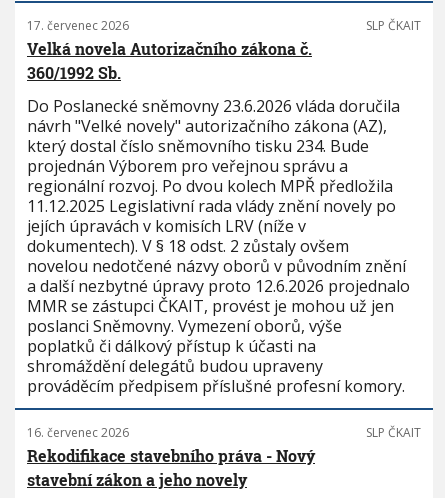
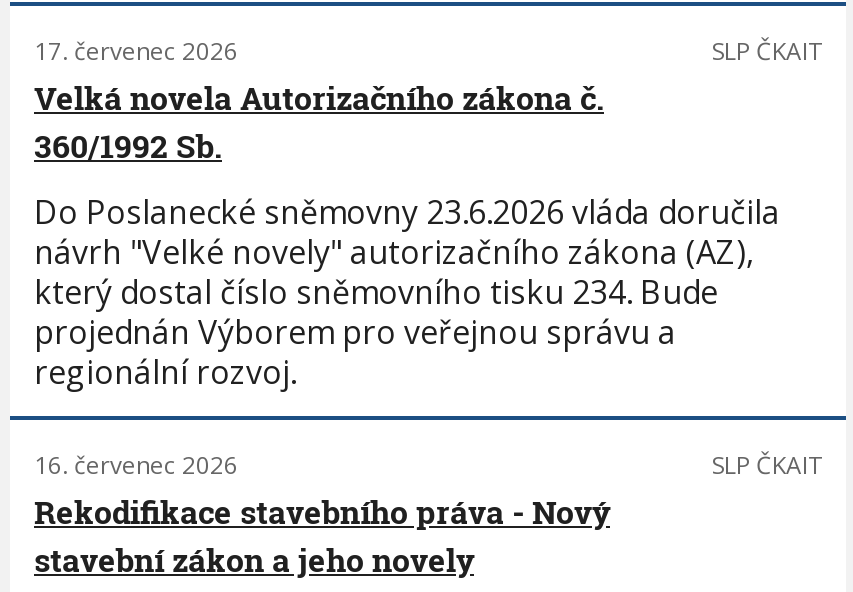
[27,175,410,397] regionální rozvoj. Po dvou kolech MPŘ předložila | 11.12.2025 Legislativní rada vlády znění novely po | jejích úpravách v komisích LRV (níže v | dokumentech). V § 18 odst. 2 zůstaly ovšem | novelou nedotčené názvy oborů v původním znění | a další nezbytné úpravy proto 12.6.2026 projednalo | MMR se zástupci ČKAIT, provést je mohou už jen | poslanci Sněmovny. Vymezení oborů, výše | poplatků či dálkový přístup k účasti na | shromáždění delegátů budou upraveny | prováděcím předpisem příslušné profesní komory. -> [34,350,296,394] regionální rozvoj.

